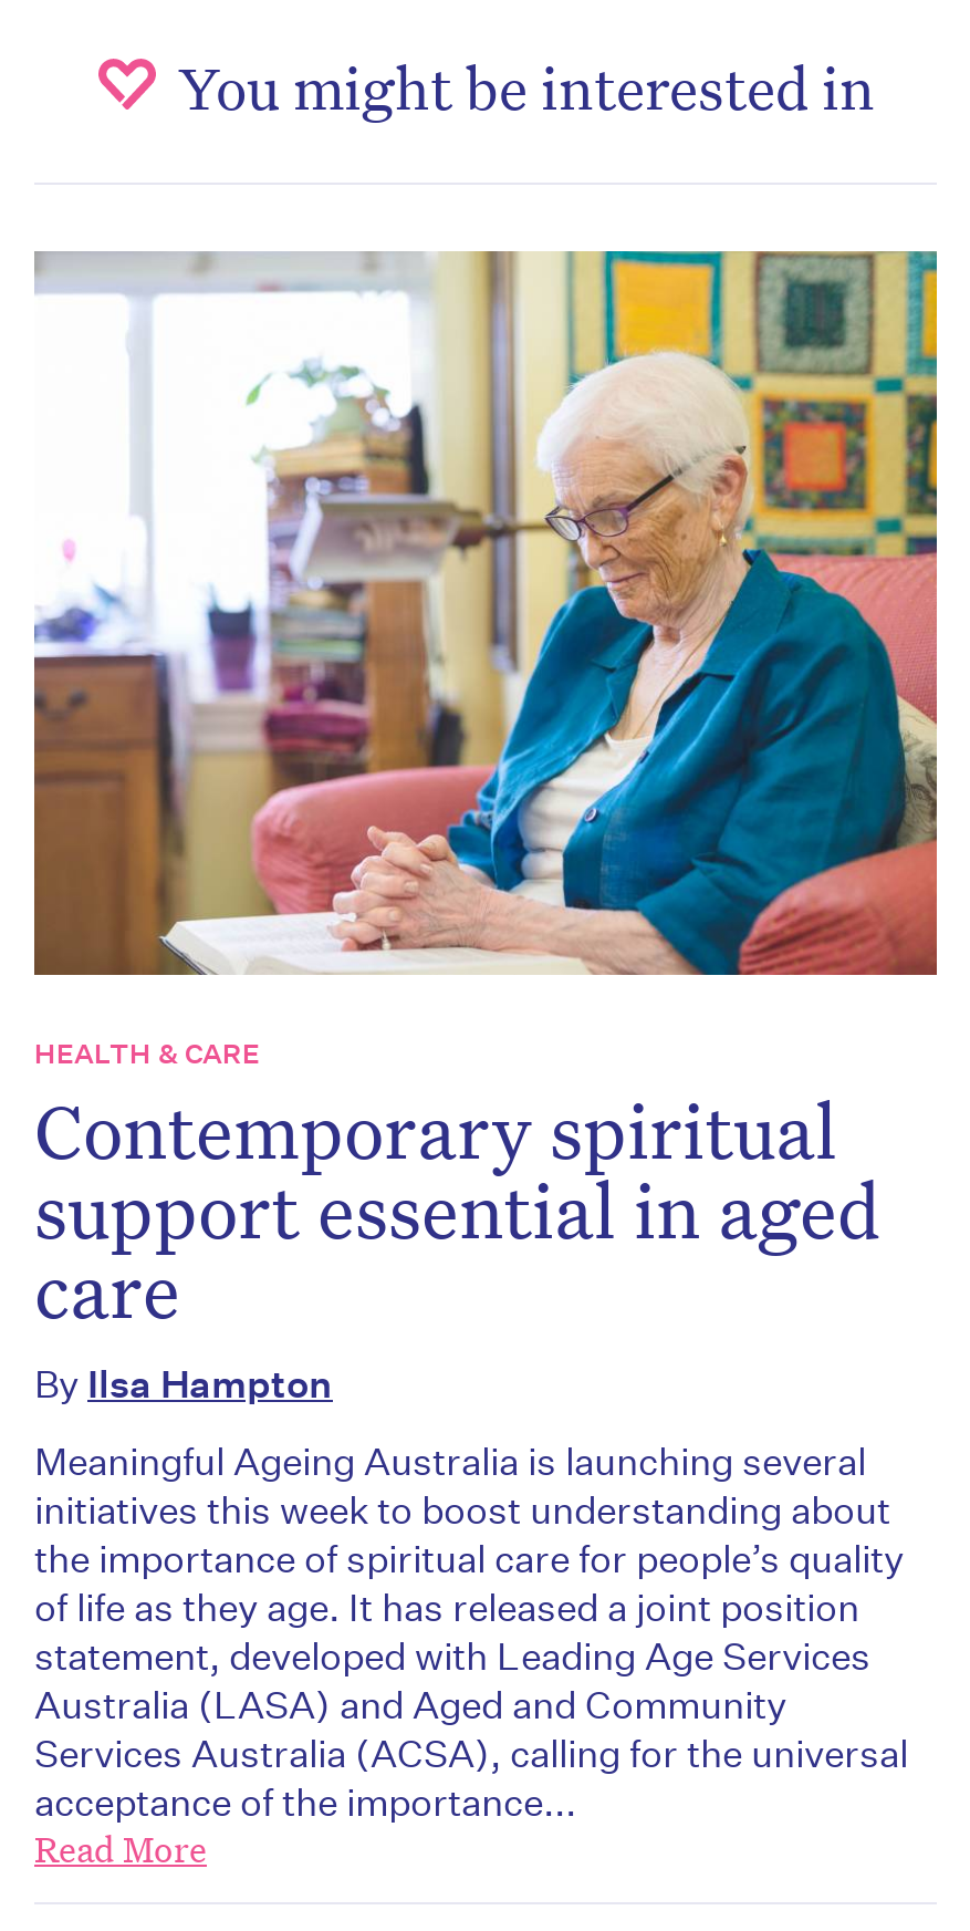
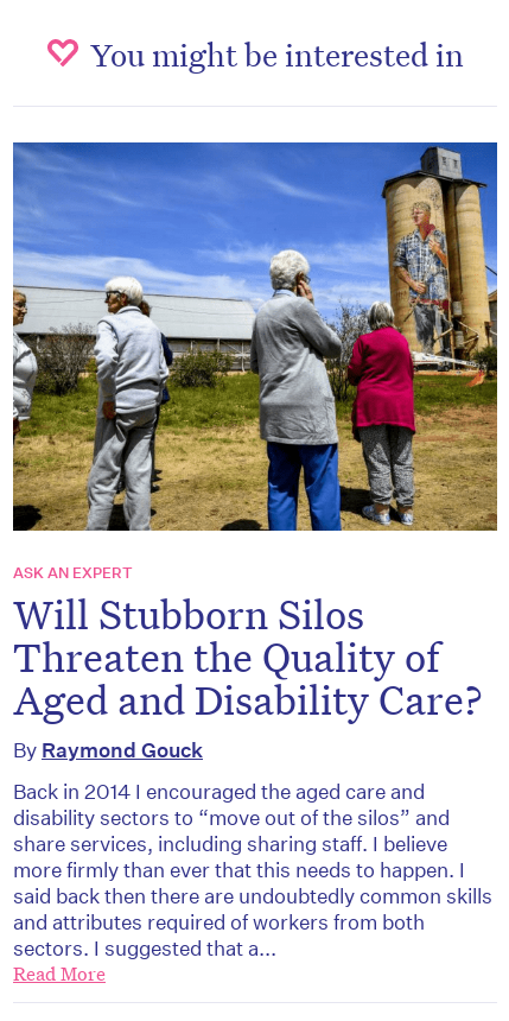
[34,249,939,1406] [image] | HEALTH & CARE | Contemporary spiritual | support essential in aged | care | By Ilsa Hampton -> [12,141,498,762] [image] | ASK AN EXPERT | Will Stubborn Silos | Threaten the Quality of | Aged and Disability Care? | By Raymond Gouck
[34,1437,908,1824] Meaningful Ageing Australia is launching several | initiatives this week to boost understanding about | the importance of spiritual care for people’s quality | of life as they age. It has released a joint position | statement, developed with Leading Age Services | Australia (LASA) and Aged and Community | Services Australia (ACSA), calling for the universal | acceptance of the importance... -> [13,778,492,960] Back in 2014 I encouraged the aged care and | disability sectors to “move out of the silos” and | share services, including sharing staff. I believe | more firmly than ever that this needs to happen. I | said back then there are undoubtedly common skills | and attributes required of workers from both | sectors. I suggested that a...

